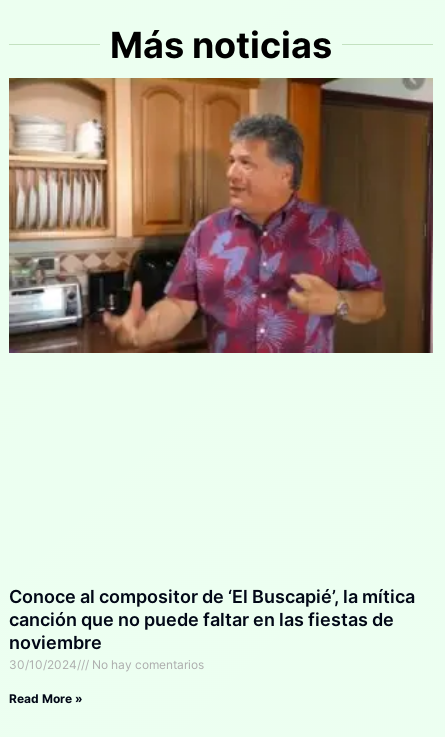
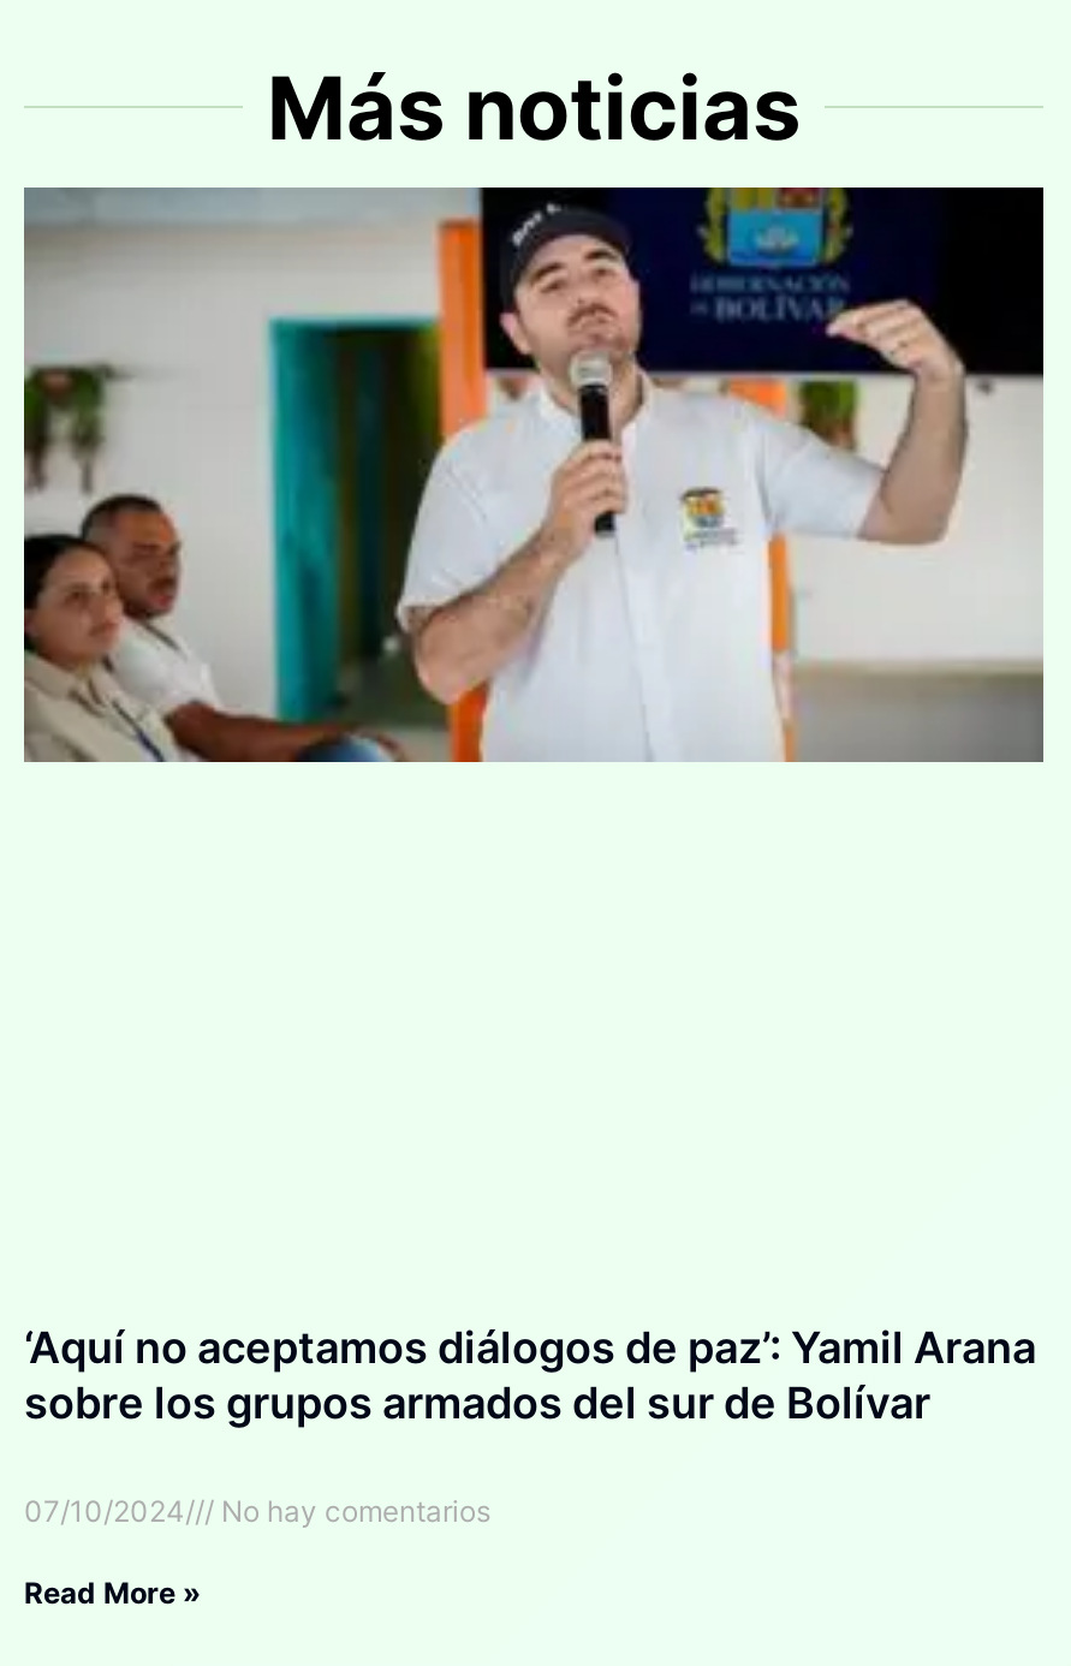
[9,77,433,354] [image] -> [24,184,1043,763] [image]
[9,586,415,672] Conoce al compositor de ‘El Buscapié’, la mítica | canción que no puede faltar en las fiestas de | noviembre | 30/10/2024 -> [24,1322,1036,1529] ‘Aquí no aceptamos diálogos de paz’: Yamil Arana | sobre los grupos armados del sur de Bolívar | 07/10/2024

